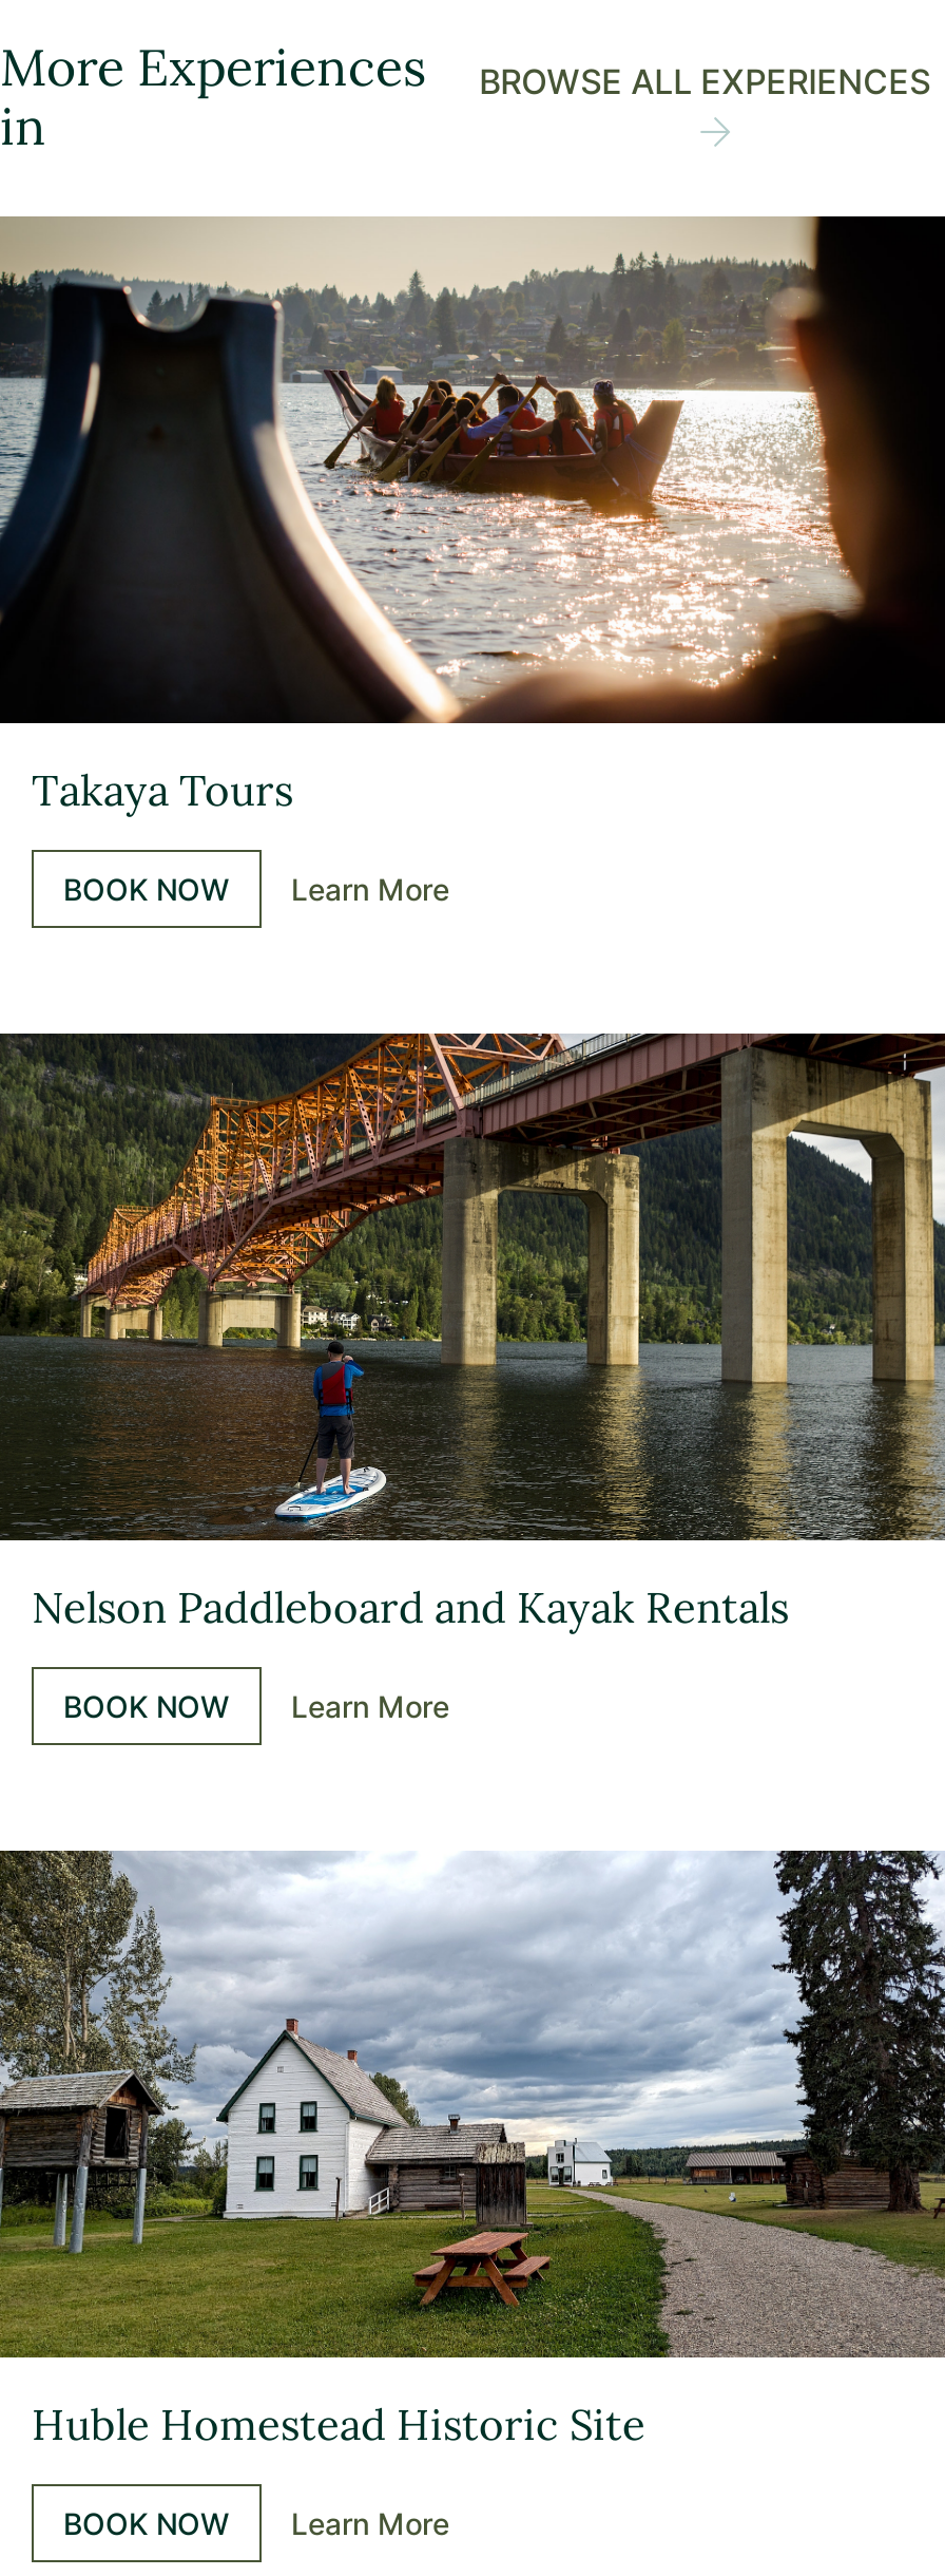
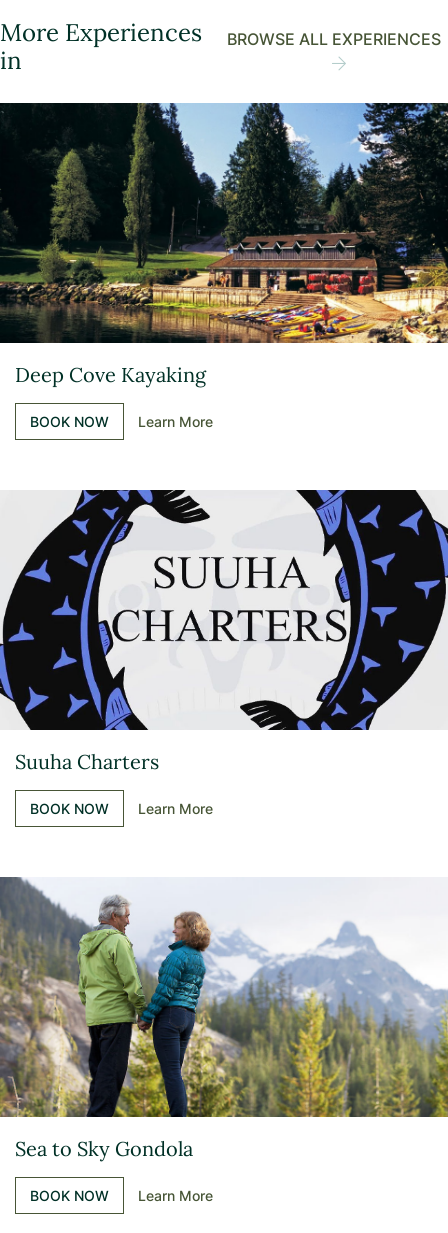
[6,214,939,816] [image] | Takaya Tours -> [3,102,445,387] [image] | Deep Cove Kayaking
[6,1031,939,1633] [image] | Nelson Paddleboard and Kayak Rentals -> [3,489,445,774] [image] | Suuha Charters
[6,1849,939,2450] [image] | Huble Homestead Historic Site -> [3,877,445,1161] [image] | Sea to Sky Gondola

